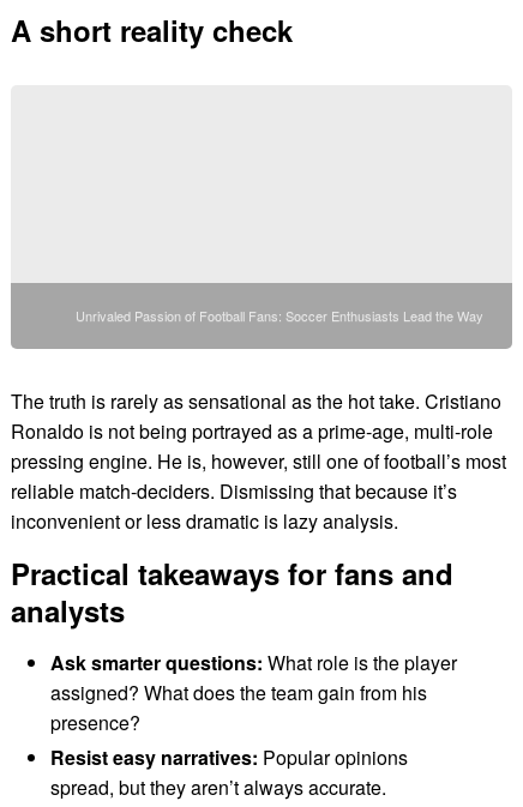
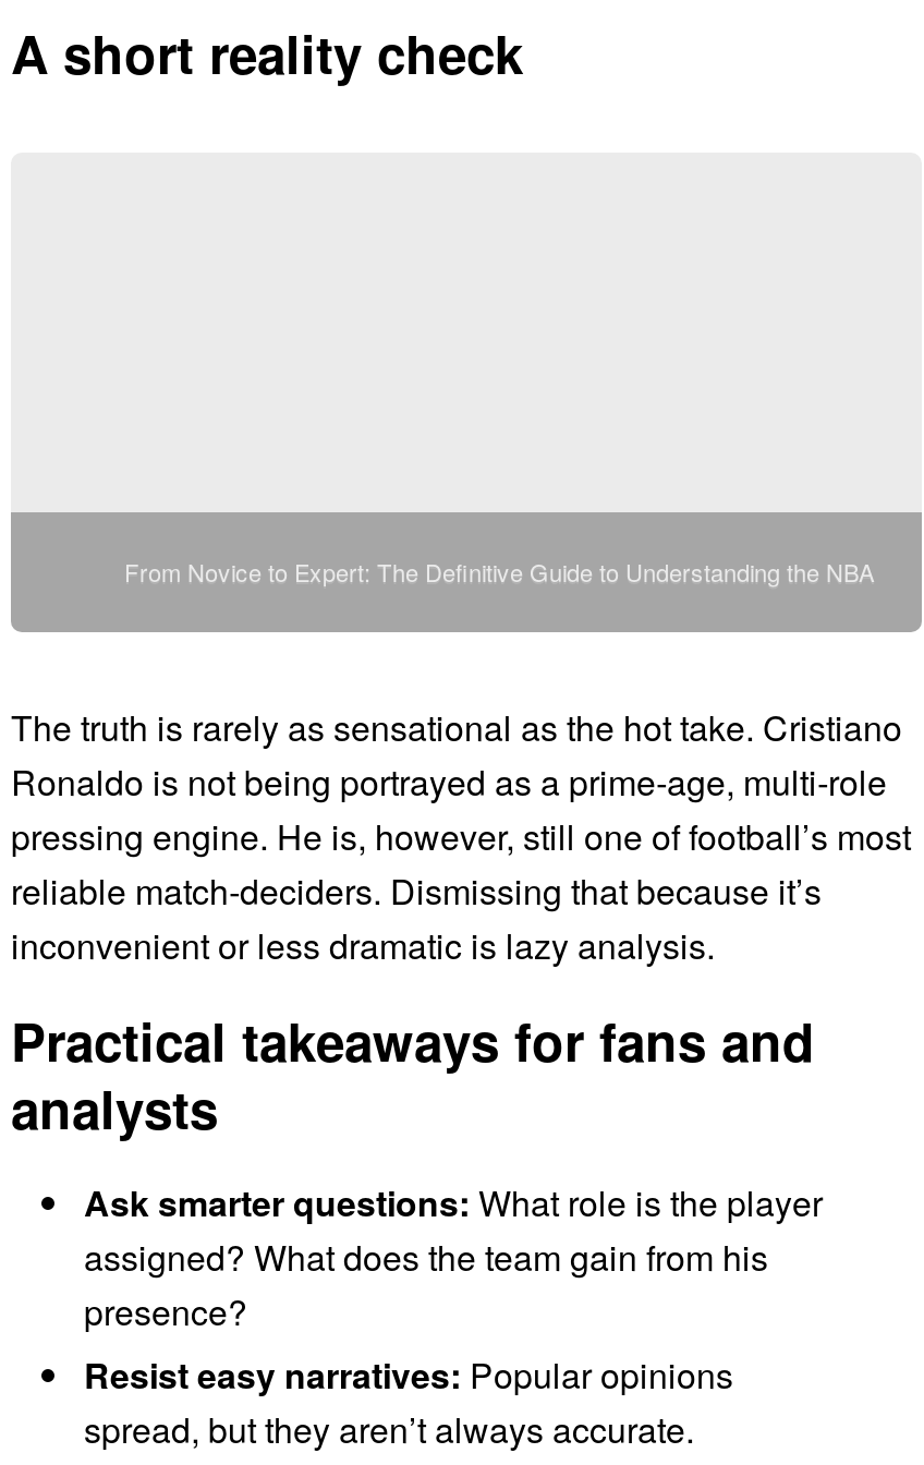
[76,306,483,325] Unrivaled Passion of Football Fans: Soccer Enthusiasts Lead the Way -> [124,554,874,589] From Novice to Expert: The Definitive Guide to Understanding the NBA

